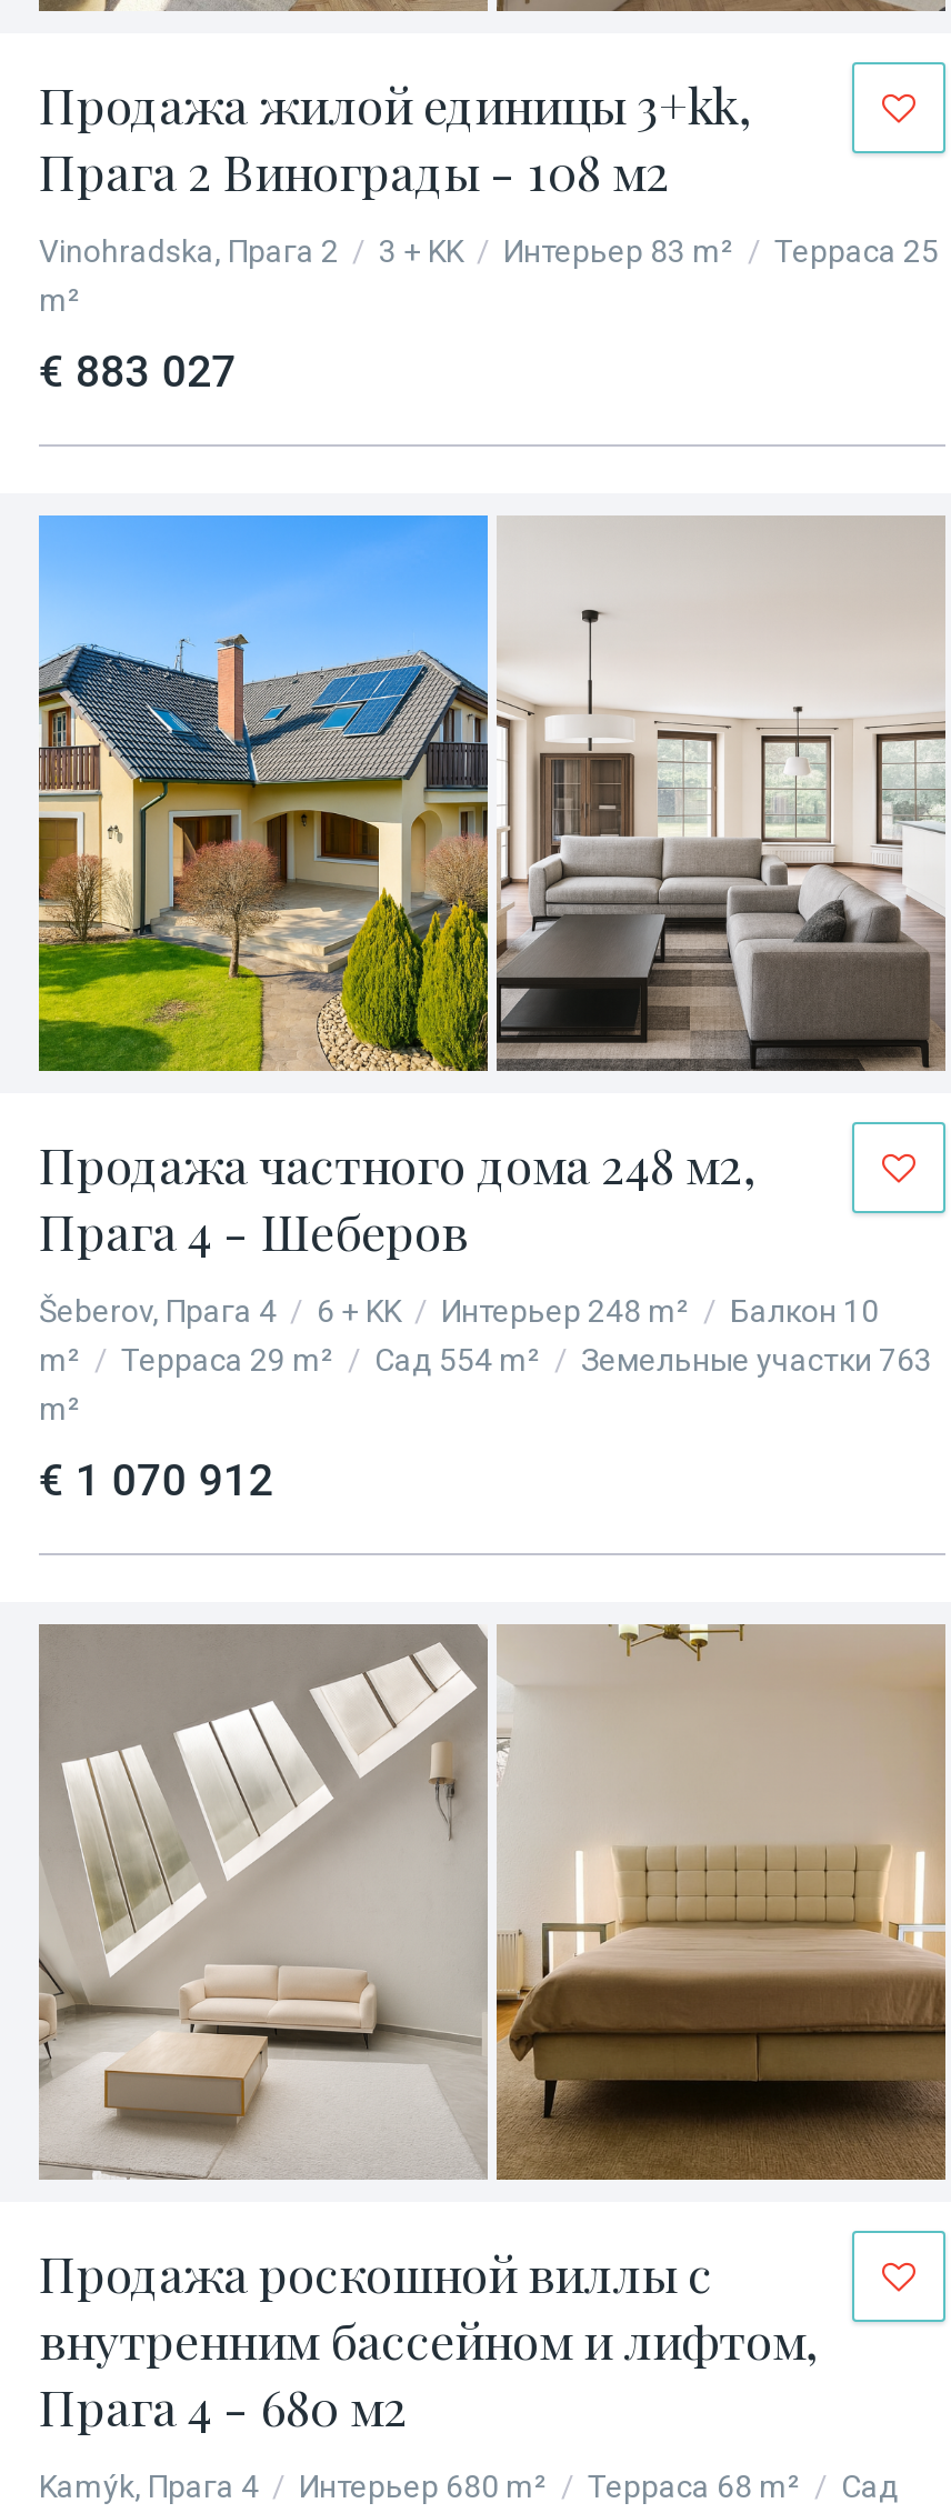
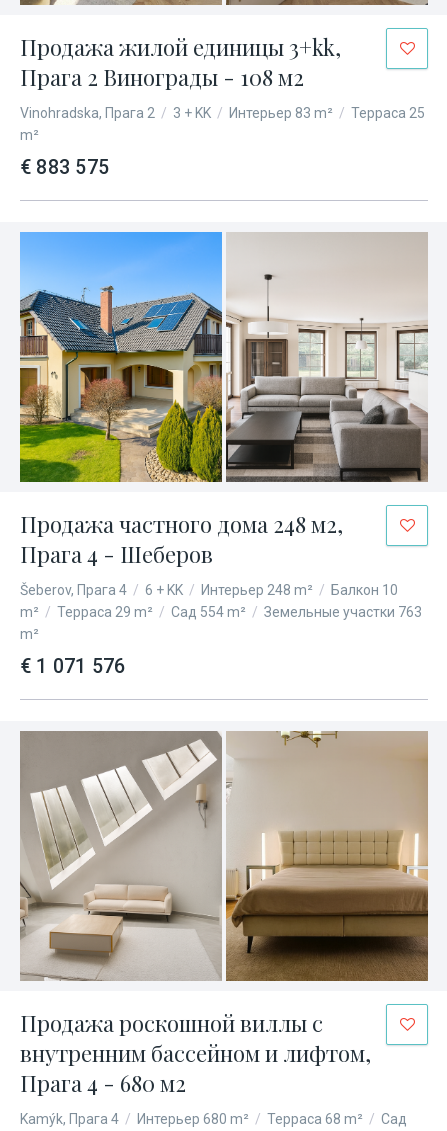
[39,347,237,398] € 883 027 -> [20,156,109,179] € 883 575
[39,1455,273,1506] € 1 070 912 -> [20,655,125,678] € 1 071 576

